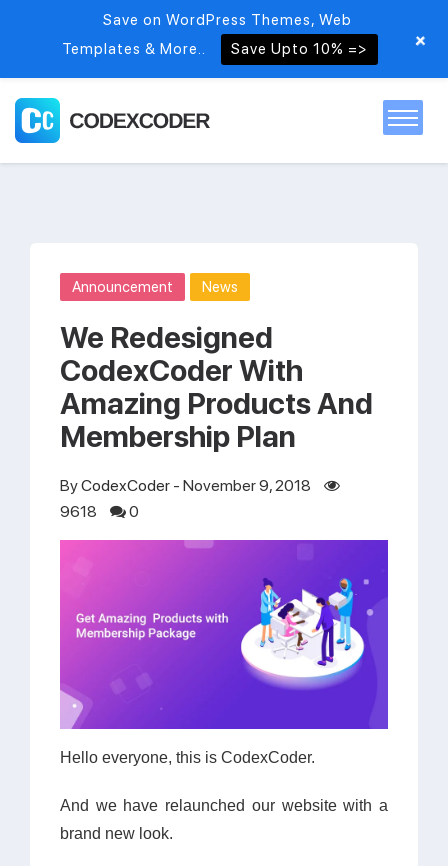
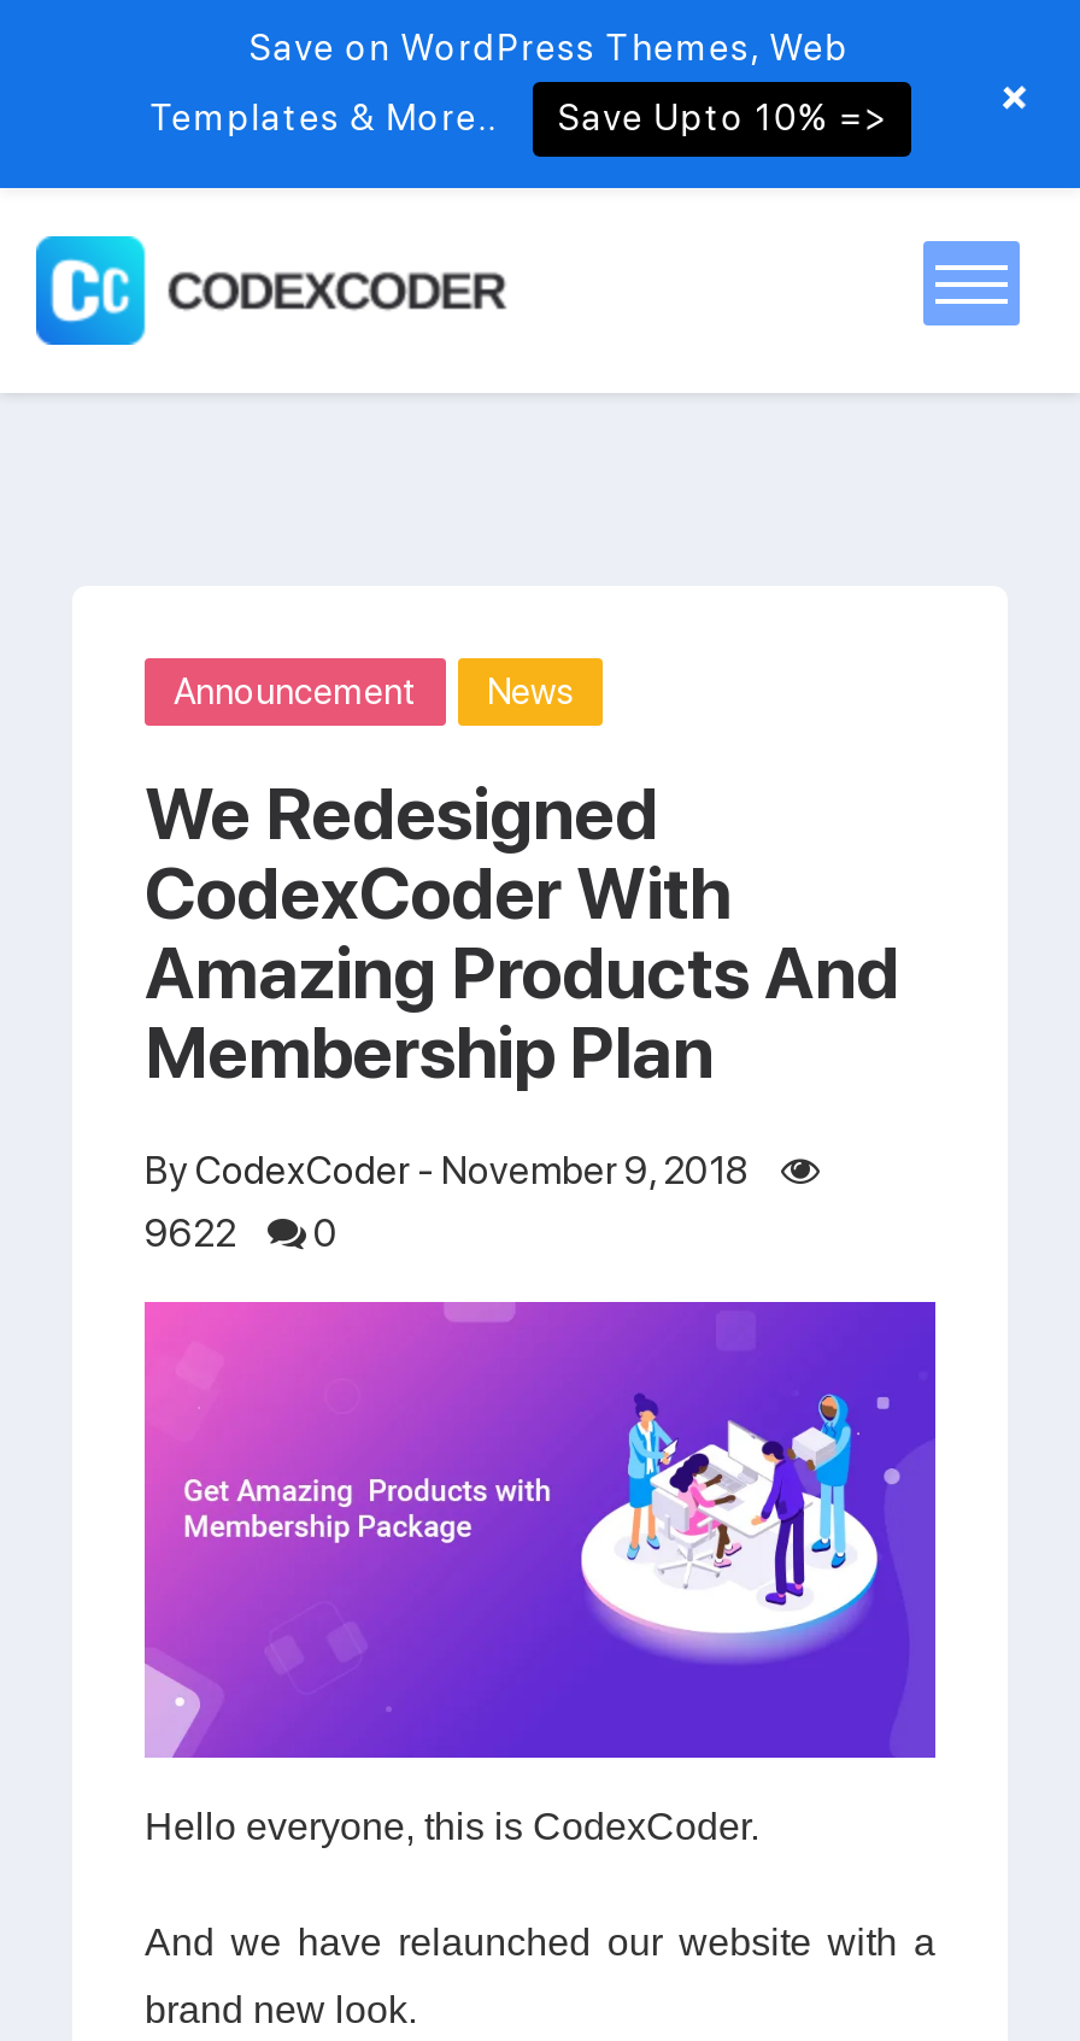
[60,502,139,521] 9618 0 -> [145,1210,337,1256] 9622 0

